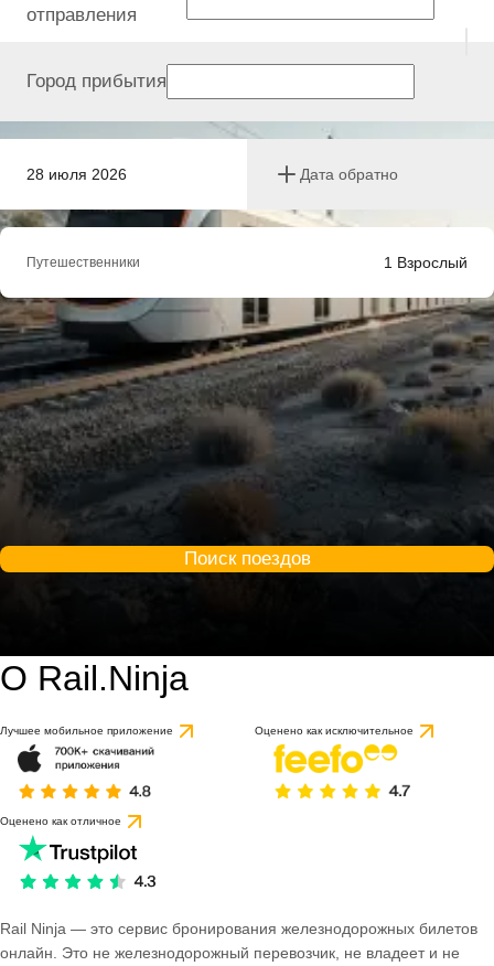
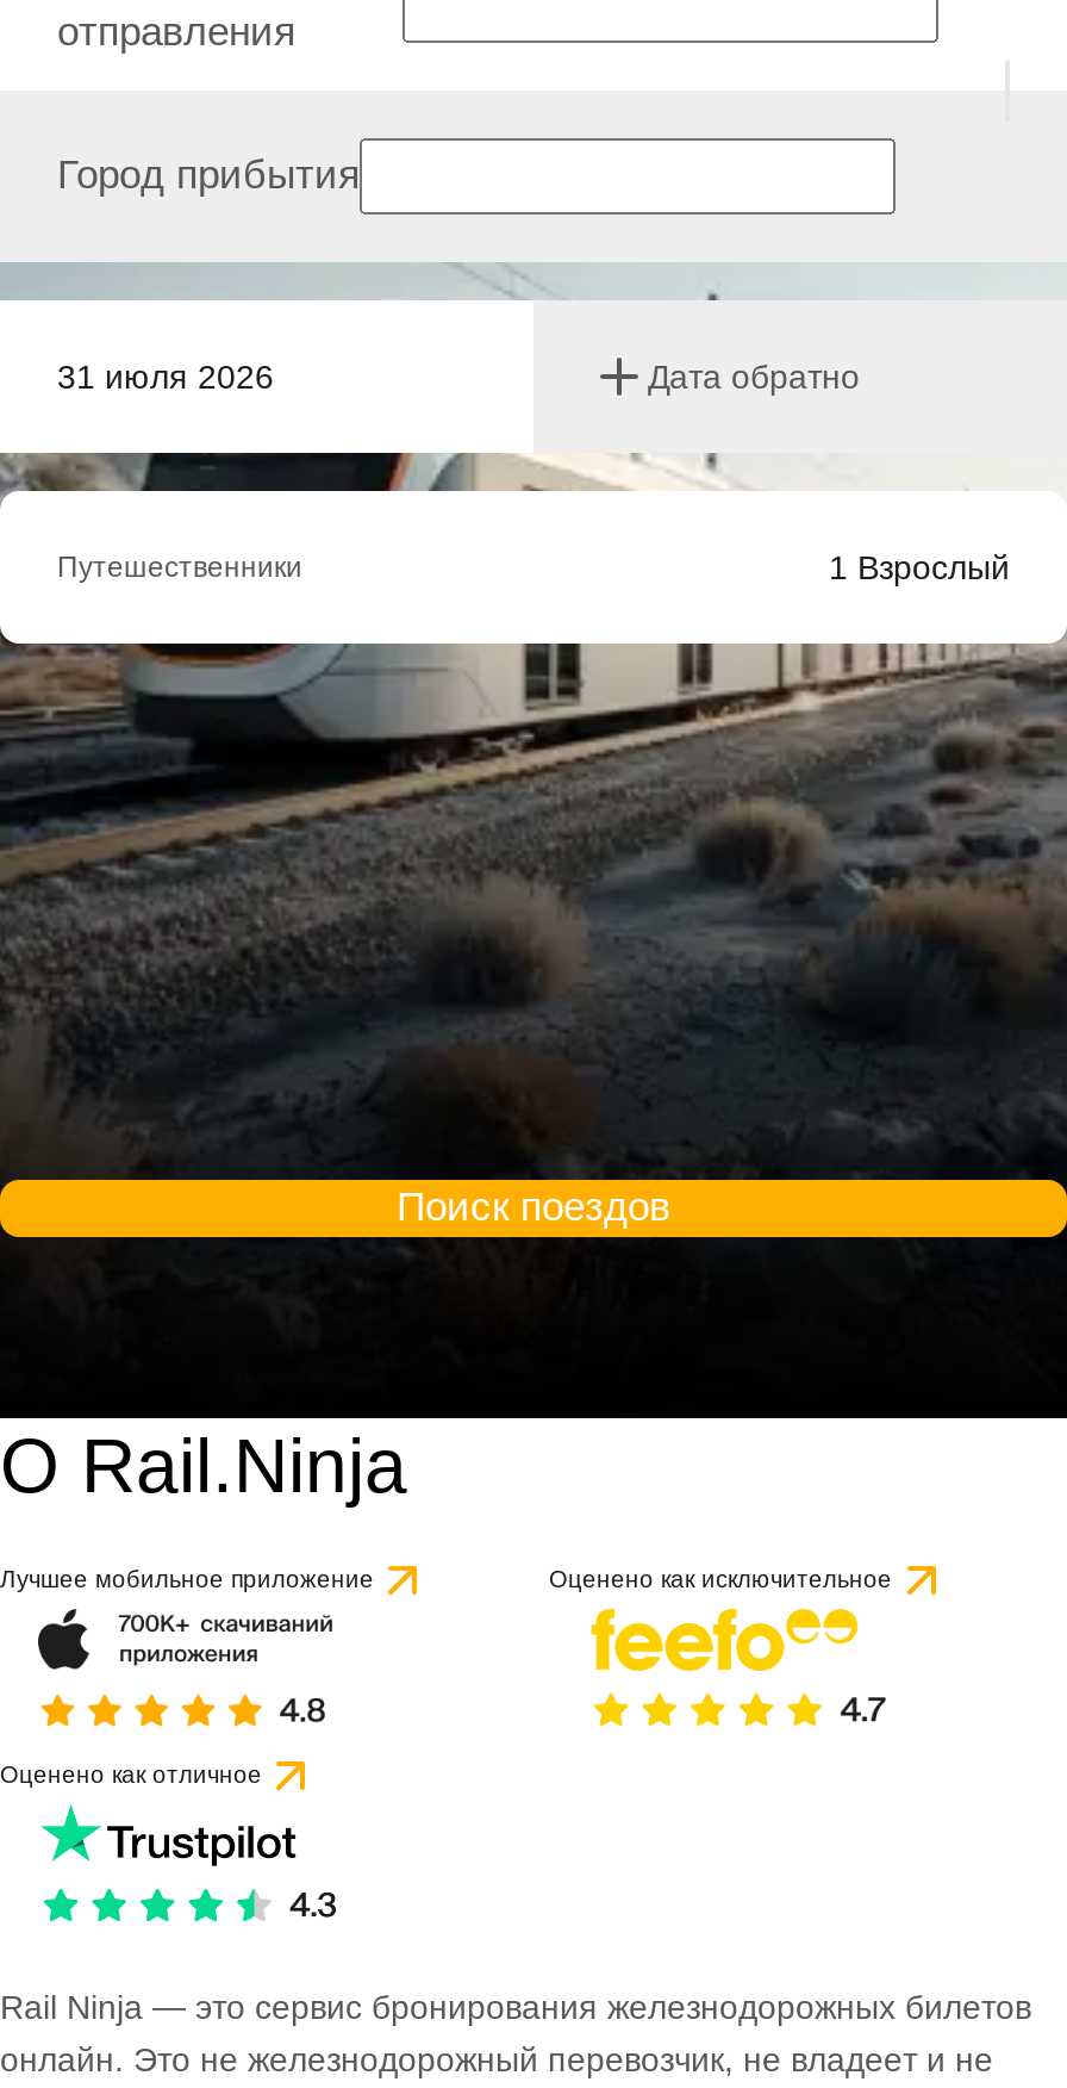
[26,165,127,183] 28 июля 2026 -> [57,358,274,396] 31 июля 2026

